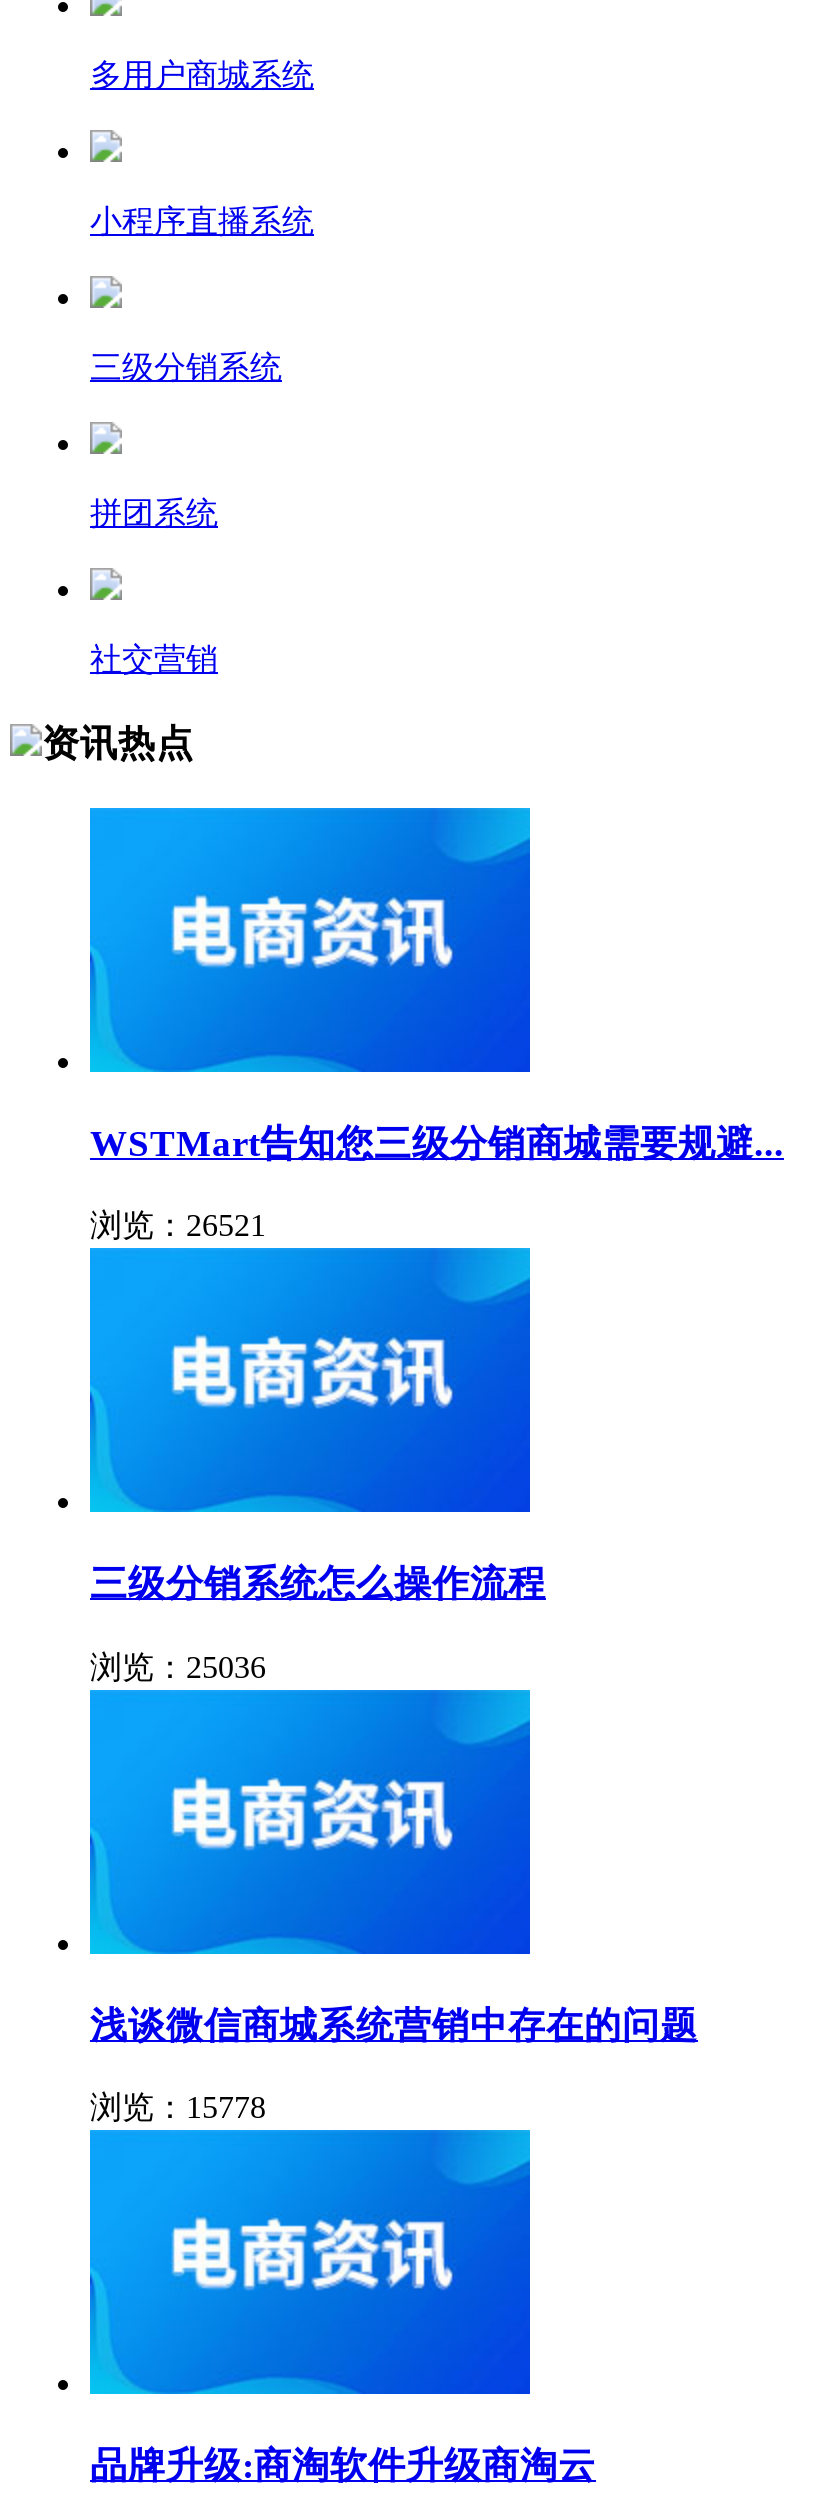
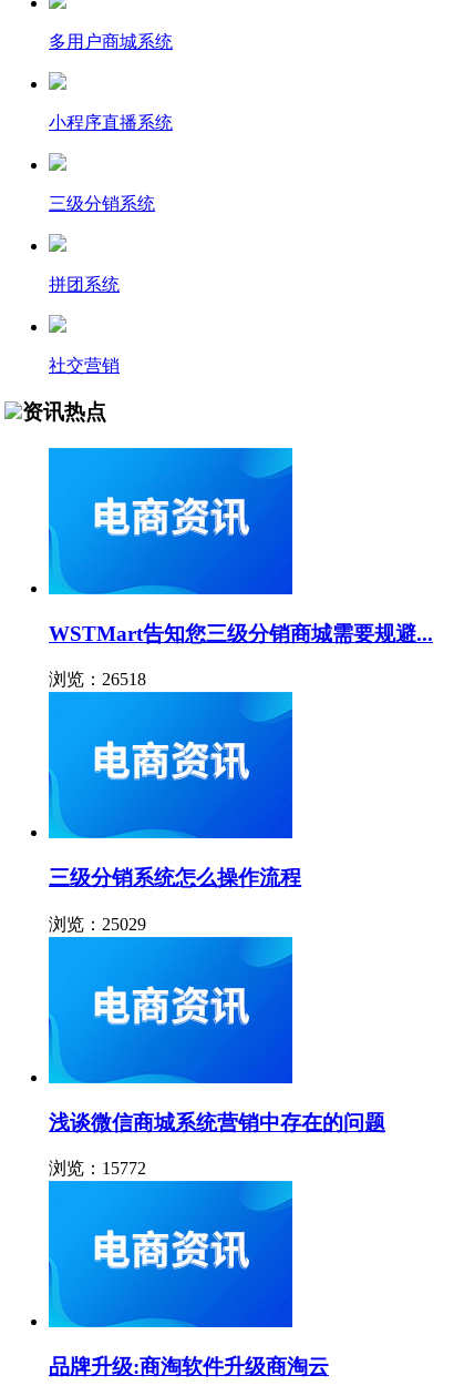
[90,1209,266,1243] 浏览：26521 -> [49,670,146,689] 浏览：26518
[90,1650,266,1684] 浏览：25036 -> [49,915,146,934] 浏览：25029
[90,2091,266,2125] 浏览：15778 -> [49,1159,146,1178] 浏览：15772

